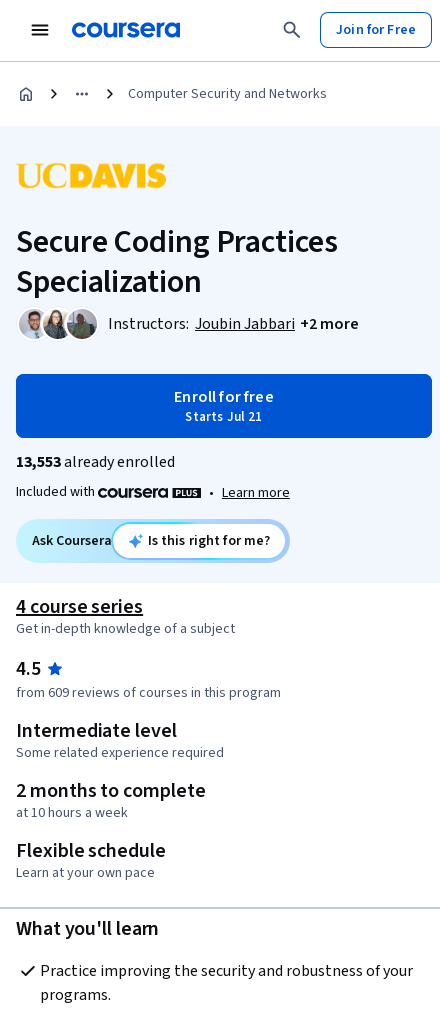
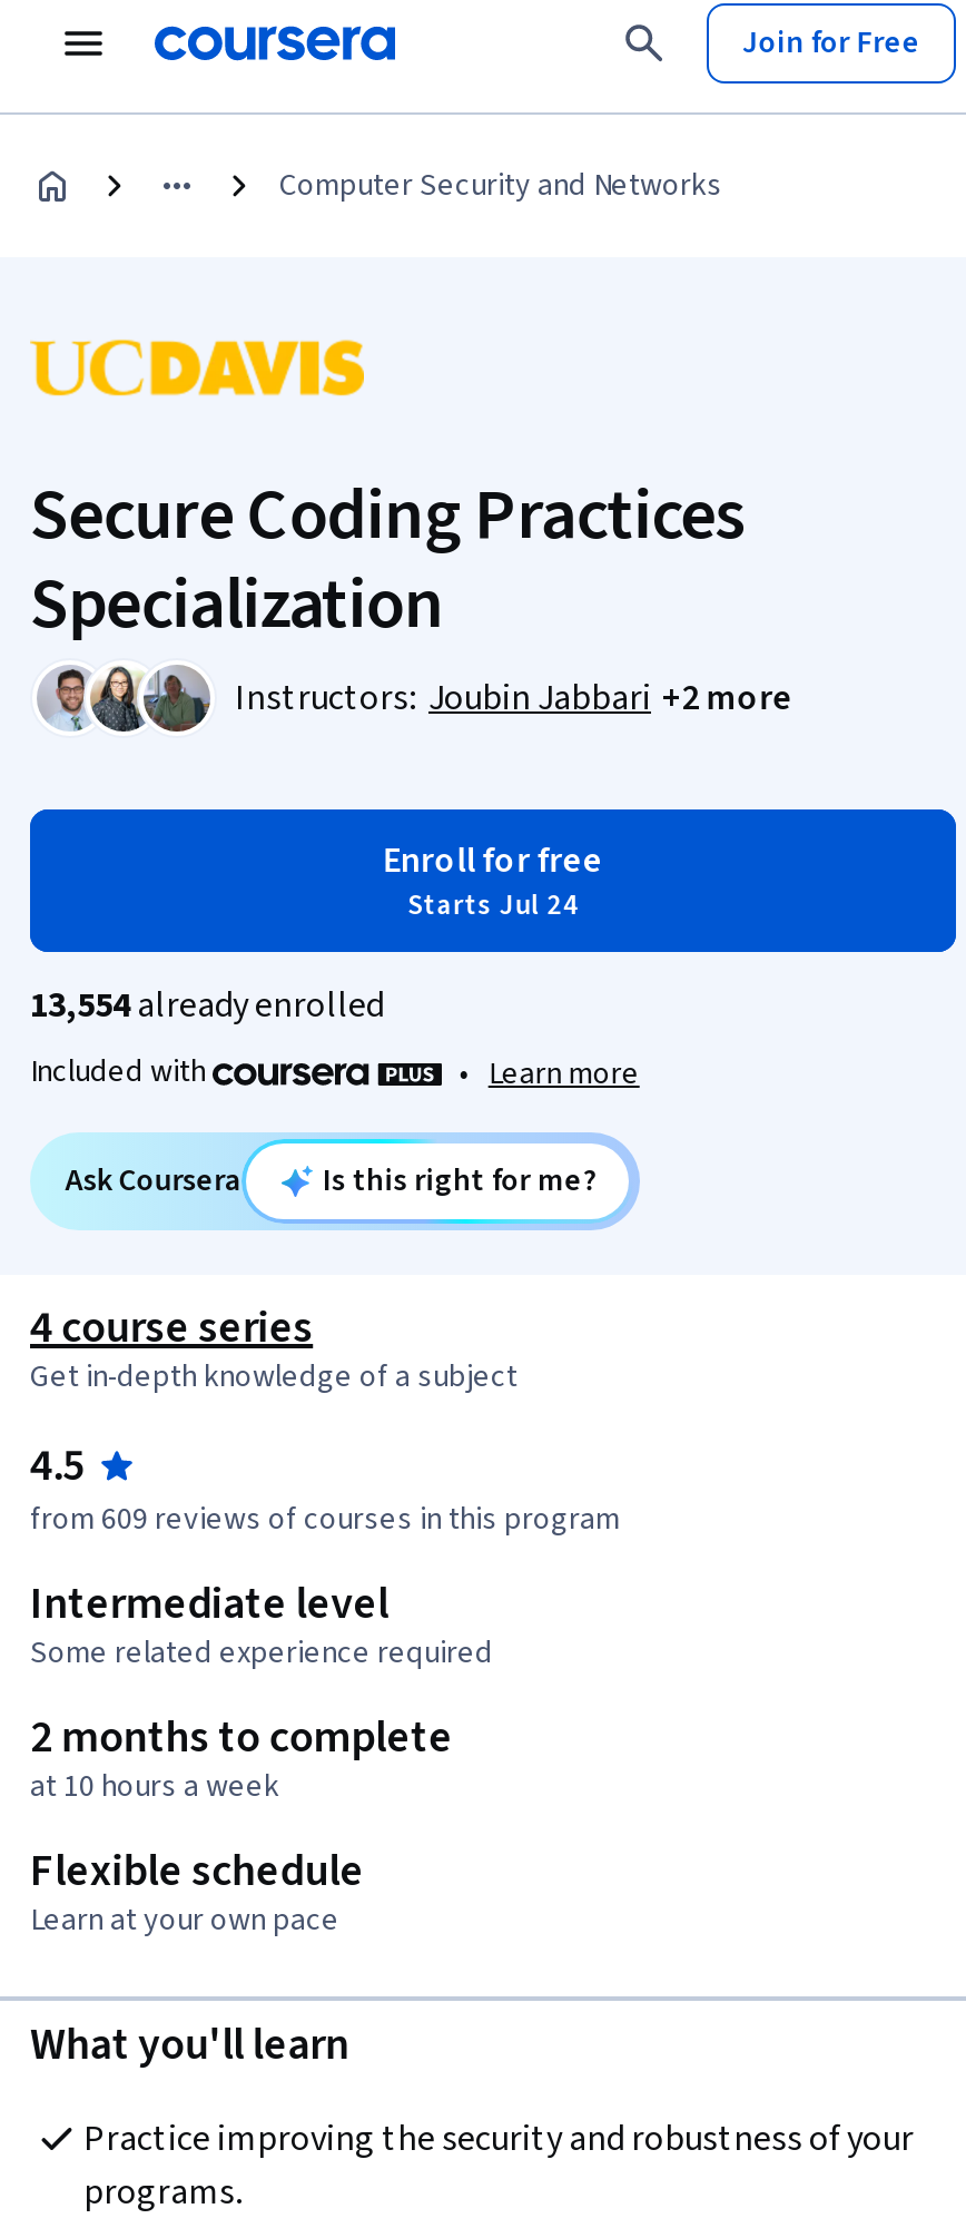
[185,408,262,426] Starts Jul 21 -> [407,885,579,925] Starts Jul 24
[16,451,175,473] 13,553already enrolled -> [30,981,384,1030] 13,554already enrolled

